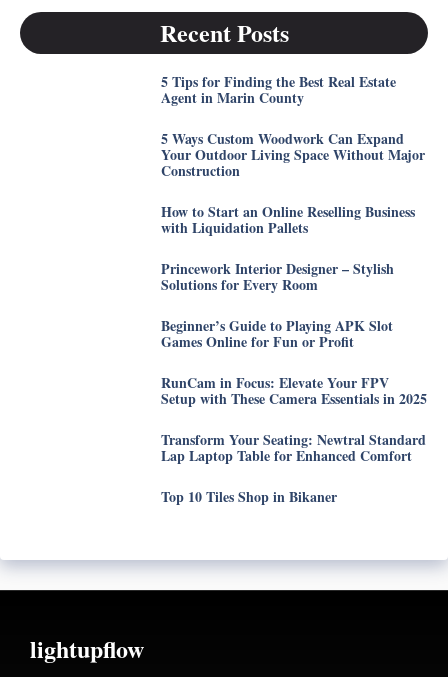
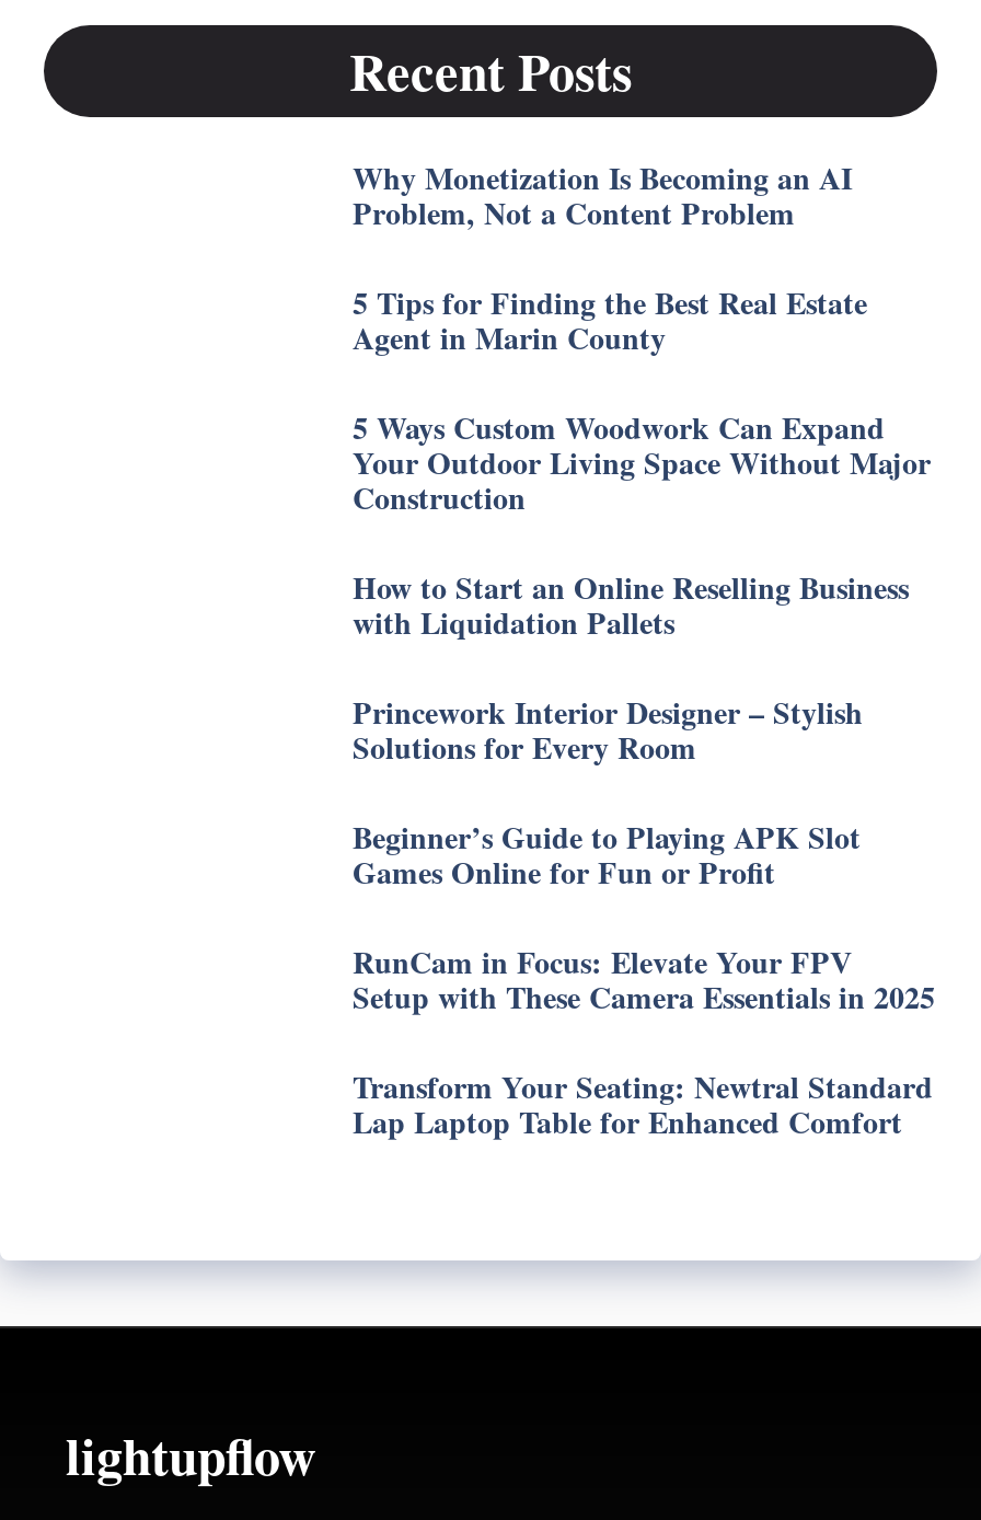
none -> [353,154,852,235] Why Monetization Is Becoming an AI | Problem, Not a Content Problem
moved [161,71,427,466] -> [353,279,935,1144]: 5 Tips for Finding the Best Real Estate | Agent in Marin County | 5 Ways Custom Woodwork Can Expand | ... | Transform Your Seating: Newtral Standard | Lap Laptop Table for Enhanced Comfort
[161,486,337,507] Top 10 Tiles Shop in Bikaner -> none

